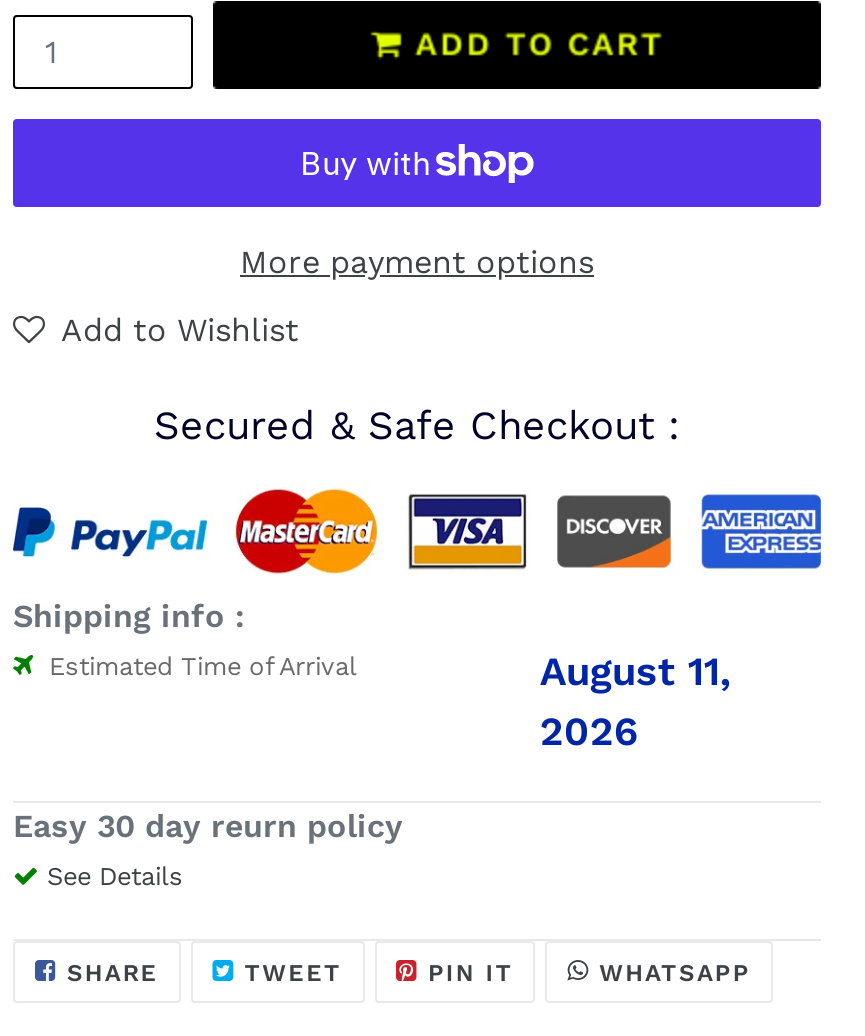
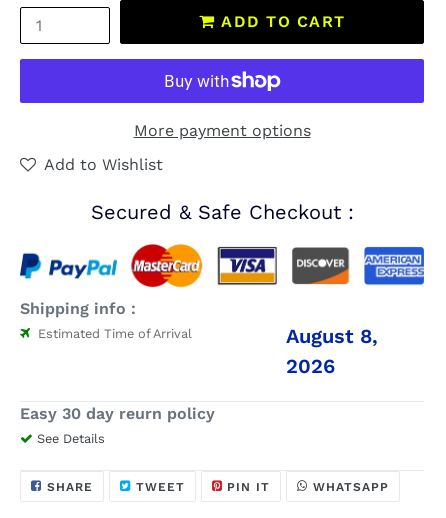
[540,648,732,696] August 11, -> [286,324,378,348] August 8,

